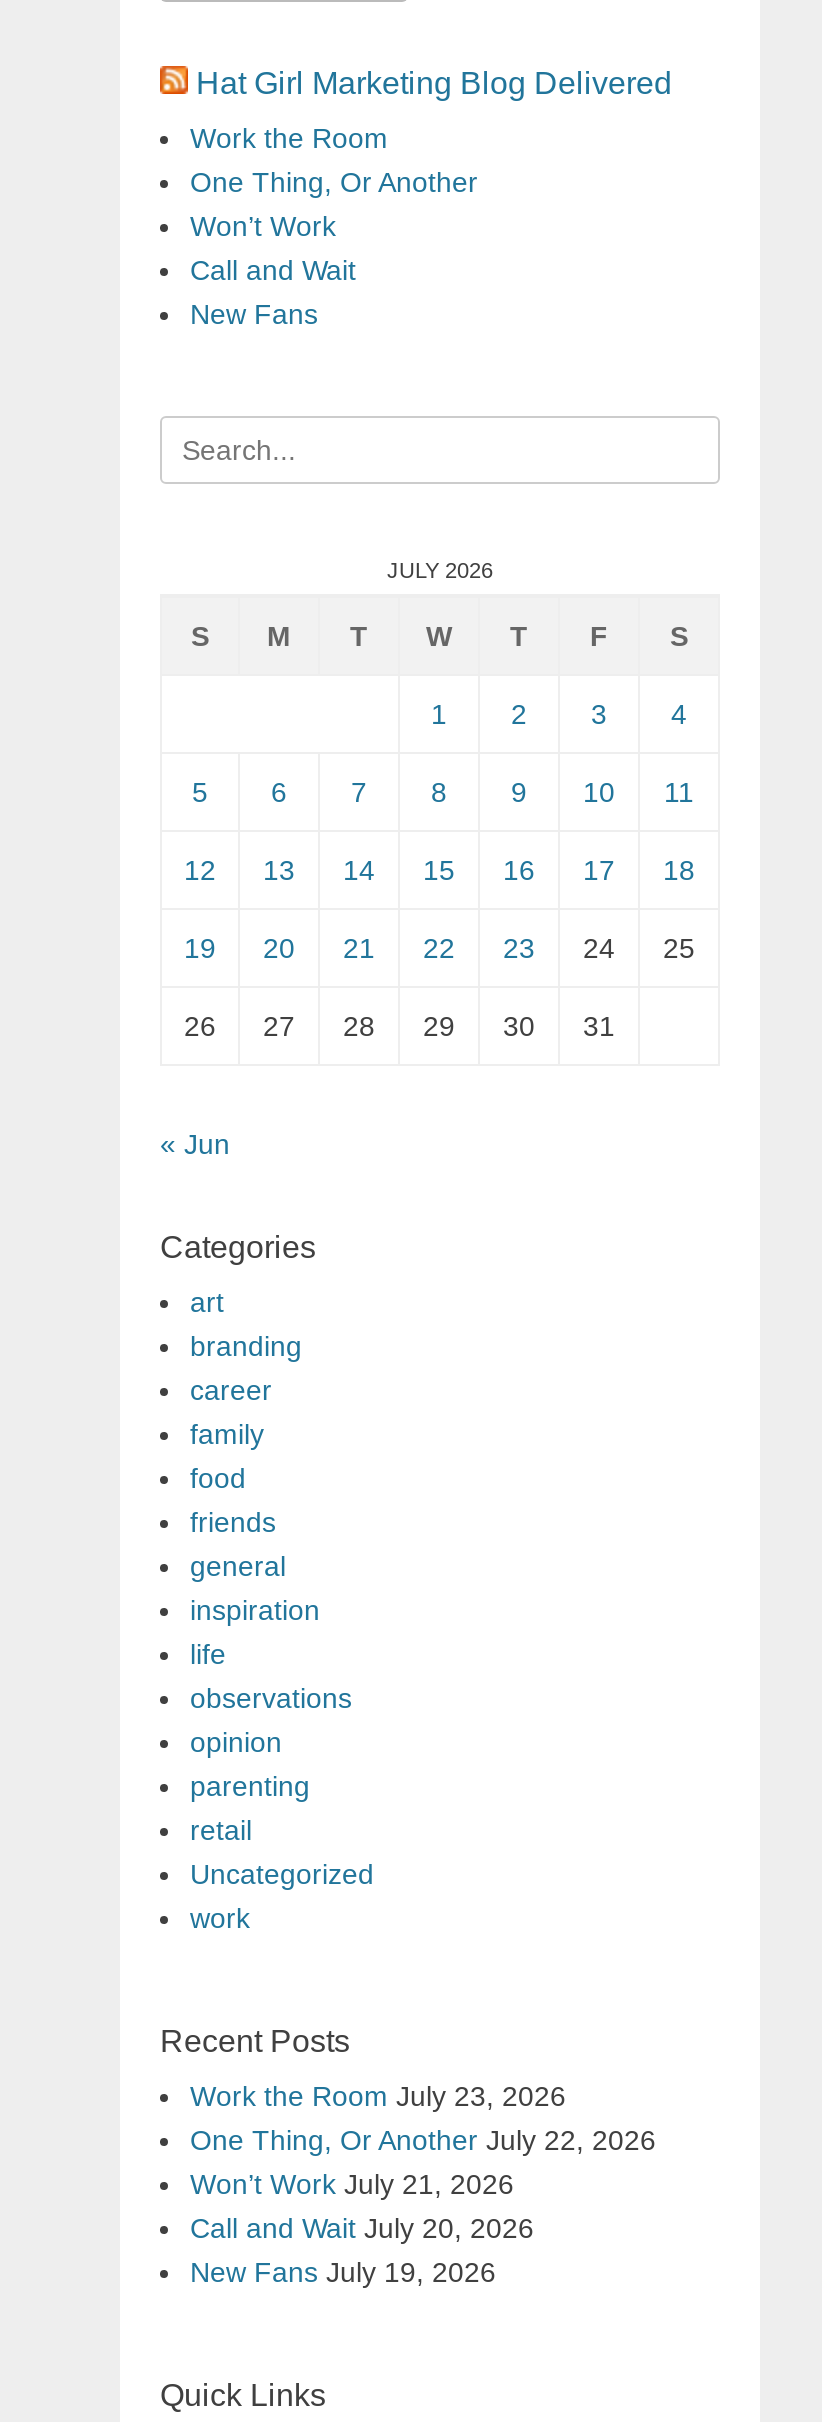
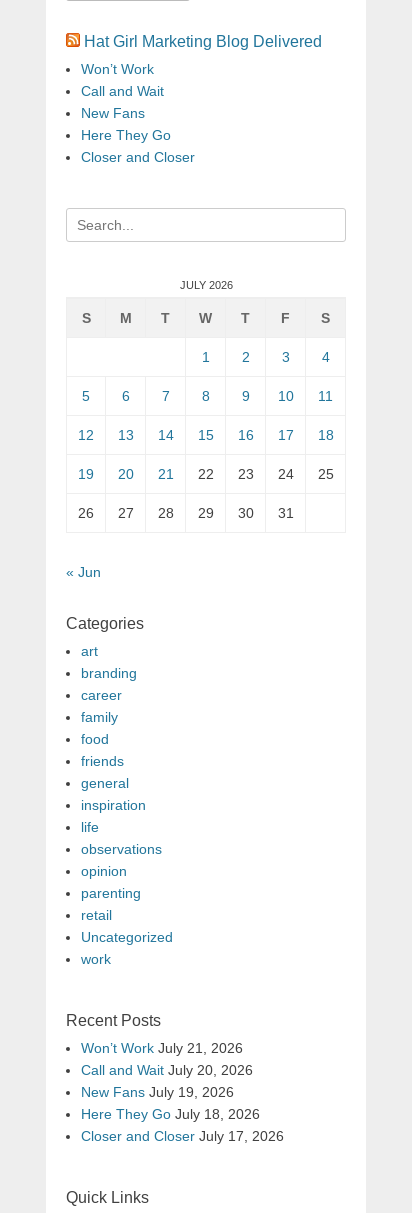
[190,123,478,199] Work the Room | One Thing, Or Another -> none
moved [190,211,356,331] -> [81,61,164,121]: Won’t Work | Call and Wait | New Fans
none -> [81,127,195,165] Here They Go | Closer and Closer
[190,2081,656,2157] Work the Room July 23, 2026 | One Thing, Or Another July 22, 2026 -> none
moved [190,2169,534,2289] -> [81,1040,253,1100]: Won’t Work July 21, 2026 | Call and Wait July 20, 2026 | New Fans July 19, 2026
none -> [81,1106,284,1144] Here They Go July 18, 2026 | Closer and Closer July 17, 2026

